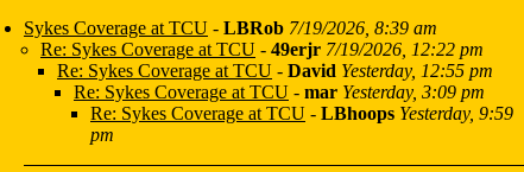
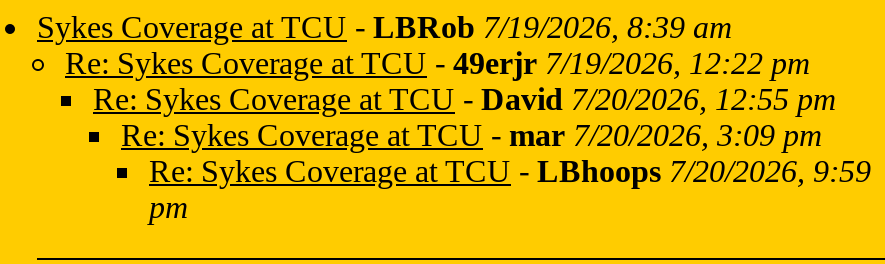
[57,61,493,81] Re: Sykes Coverage at TCU - David Yesterday, 12:55 pm -> [93,83,837,117] Re: Sykes Coverage at TCU - David 7/20/2026, 12:55 pm
[74,82,485,102] Re: Sykes Coverage at TCU - mar Yesterday, 3:09 pm -> [121,119,823,153] Re: Sykes Coverage at TCU - mar 7/20/2026, 3:09 pm
[90,104,513,124] Re: Sykes Coverage at TCU - LBhoops Yesterday, 9:59 -> [149,155,871,189] Re: Sykes Coverage at TCU - LBhoops 7/20/2026, 9:59

